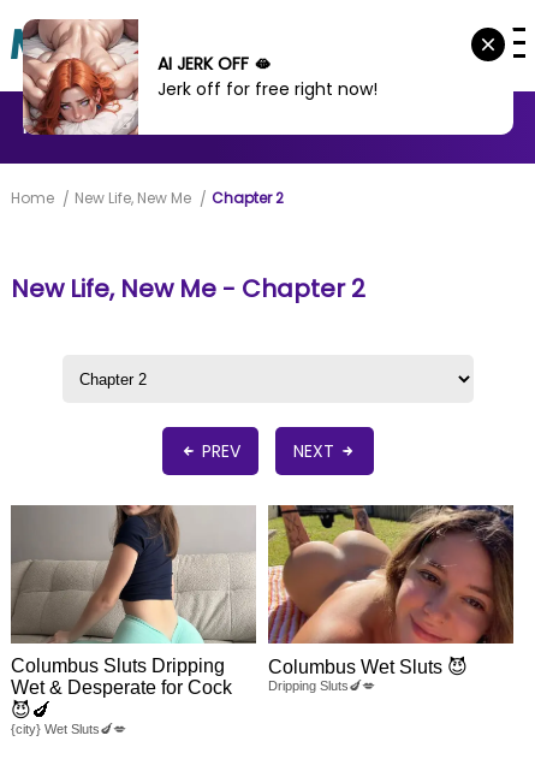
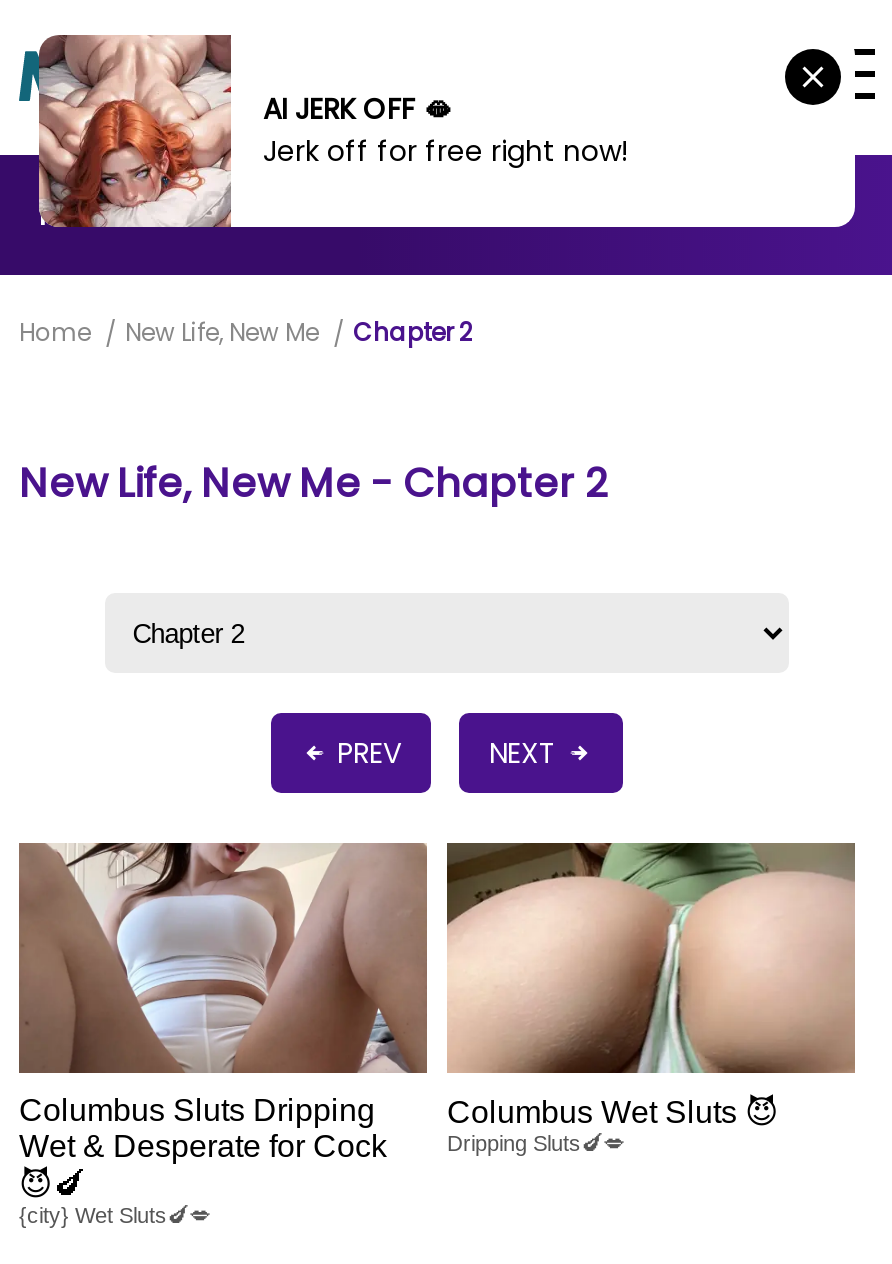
[13,504,256,644] [image] -> [21,843,427,1075] [image]
[267,504,515,645] [image] -> [445,841,857,1075] [image]

